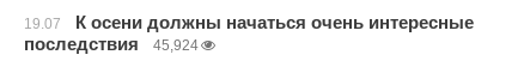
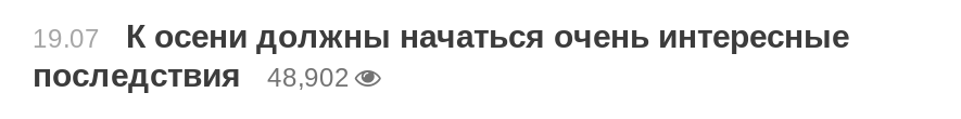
[24,33,199,54] последствия 45,924 -> [33,56,350,93] последствия 48,902

